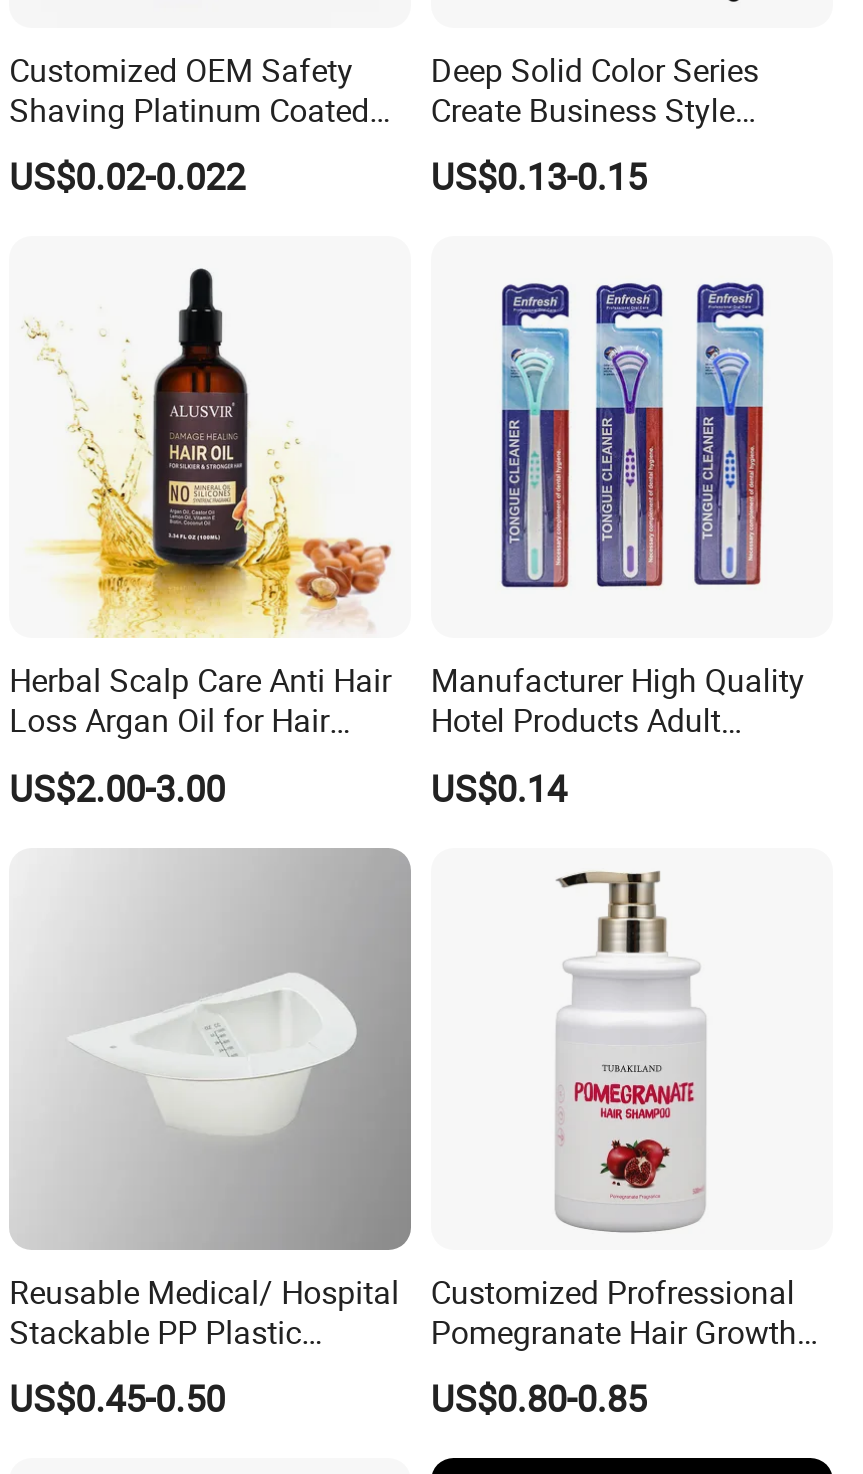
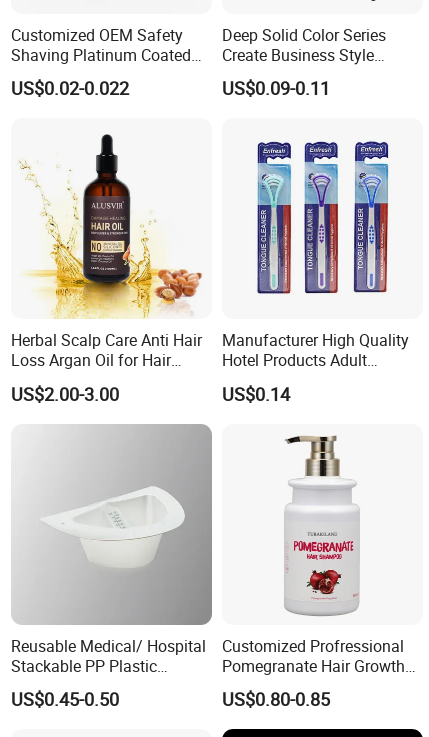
[431,153,647,201] US$0.13-0.15 -> [222,76,330,100] US$0.09-0.11

